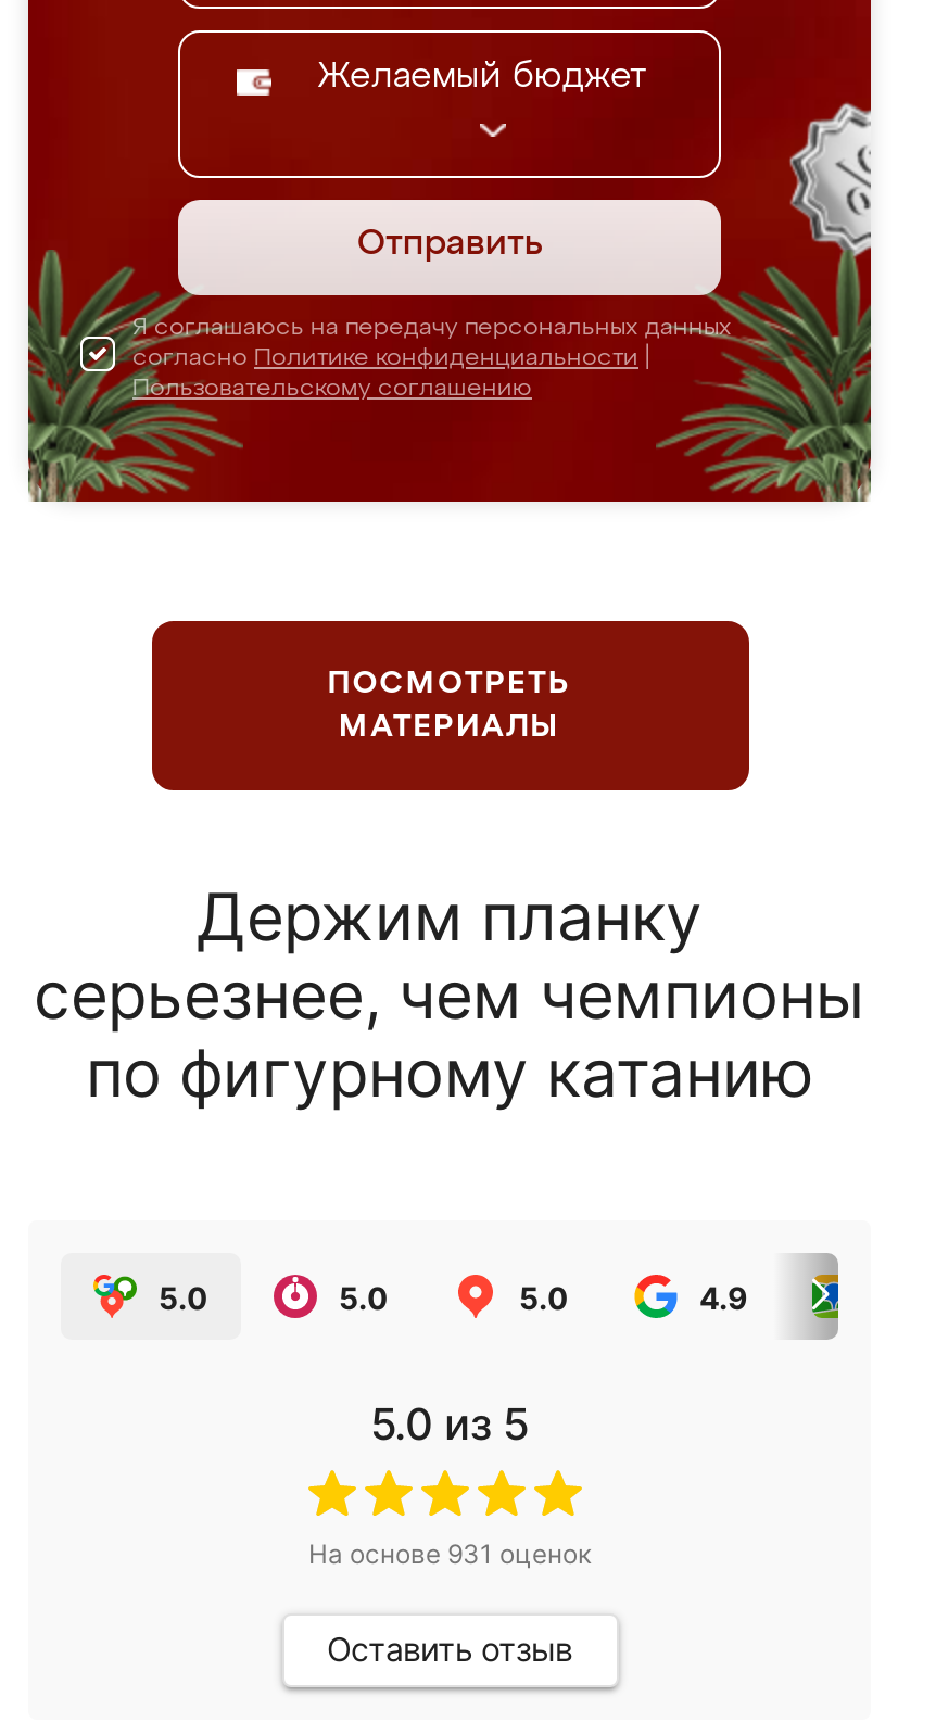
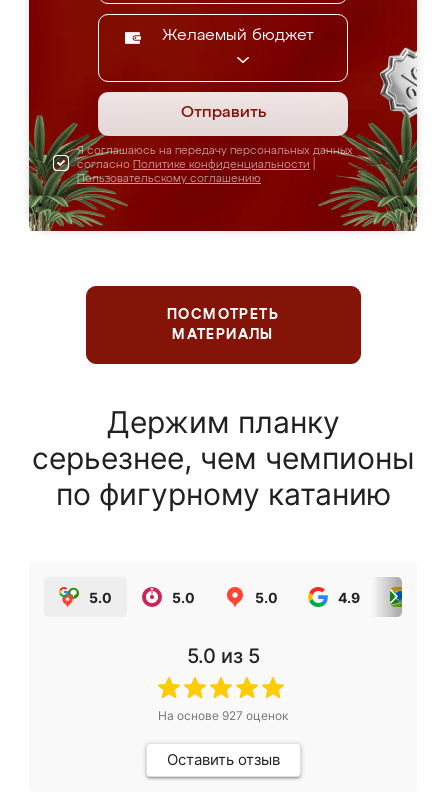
[308,1537,591,1570] На основе 931 оценок -> [158,708,288,723] На основе 927 оценок

